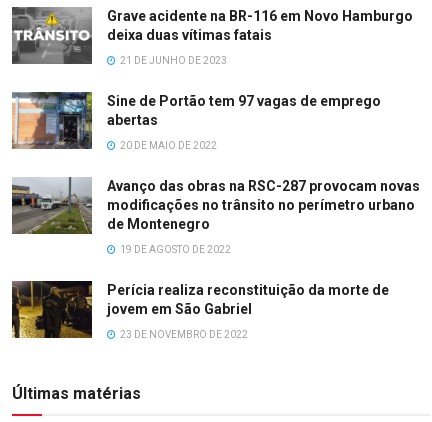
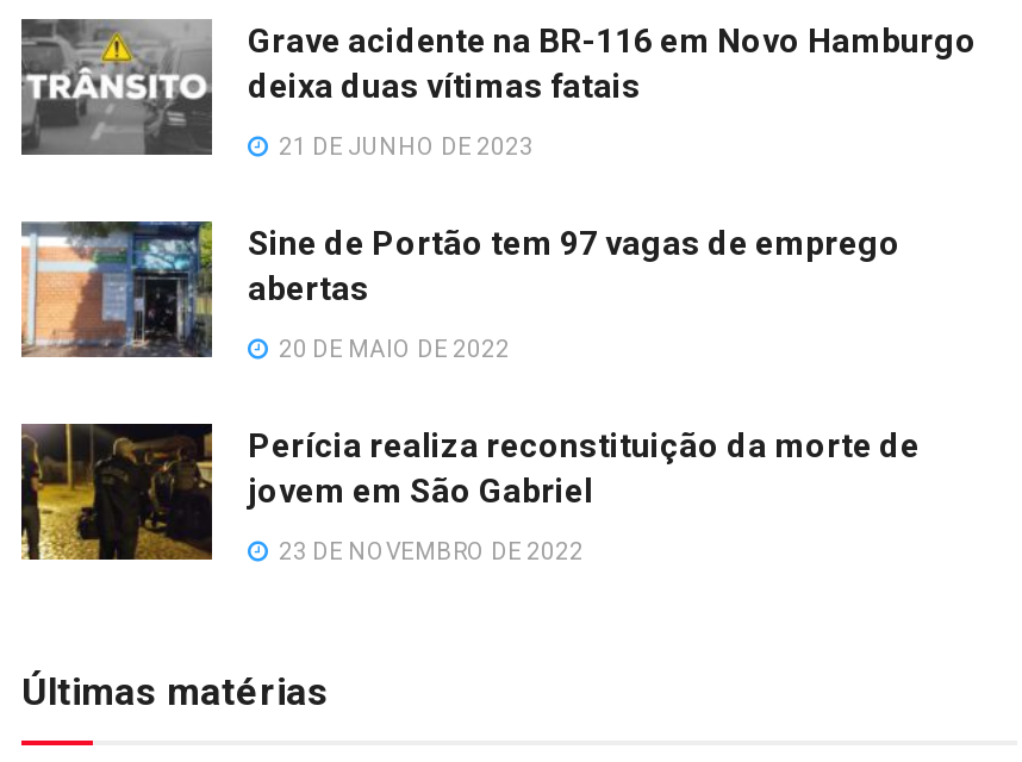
[11,177,420,255] [image] | Avanço das obras na RSC-287 provocam novas | modificações no trânsito no perímetro urbano | de Montenegro | 19 DE AGOSTO DE 2022 -> none

